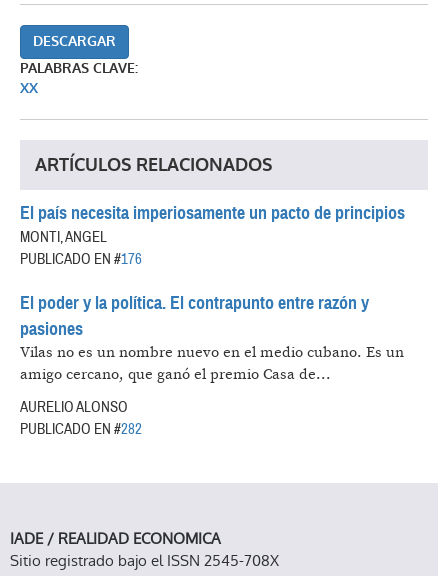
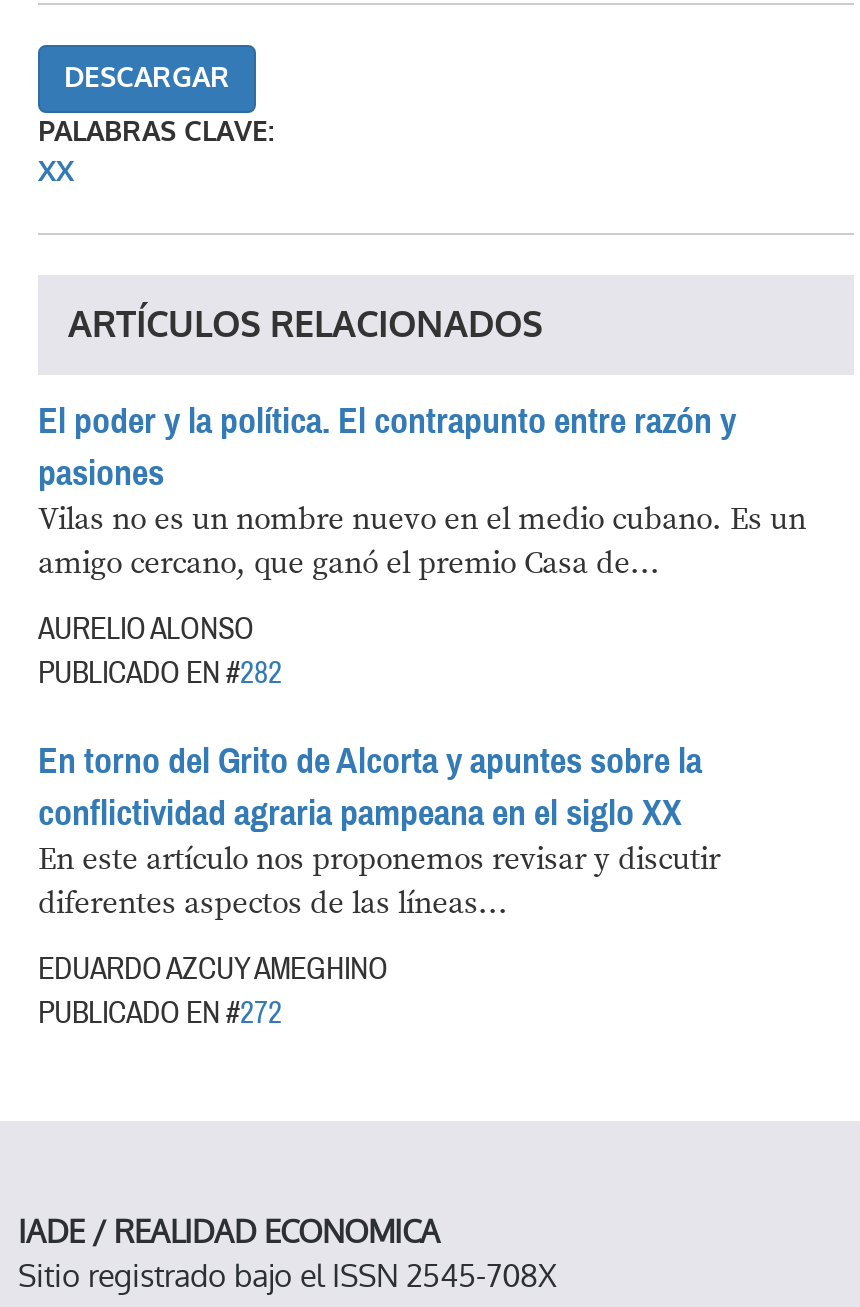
[20,202,405,269] El país necesita imperiosamente un pacto de principios | MONTI, ANGEL | PUBLICADO EN #176 -> none
moved [20,292,404,439] -> [38,399,806,693]: El poder y la política. El contrapunto entre razón y | pasiones | Vilas no es un nombre nuevo en el medio cubano. Es un | amigo cercano, que ganó el premio Casa de... | AURELIO ALONSO | PUBLICADO EN #282
none -> [38,739,720,1033] En torno del Grito de Alcorta y apuntes sobre la | conflictividad agraria pampeana en el siglo XX | En este artículo nos proponemos revisar y discutir | diferentes aspectos de las líneas... | EDUARDO AZCUY AMEGHINO | PUBLICADO EN #272

